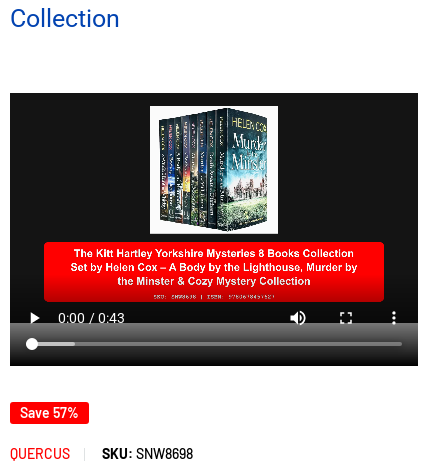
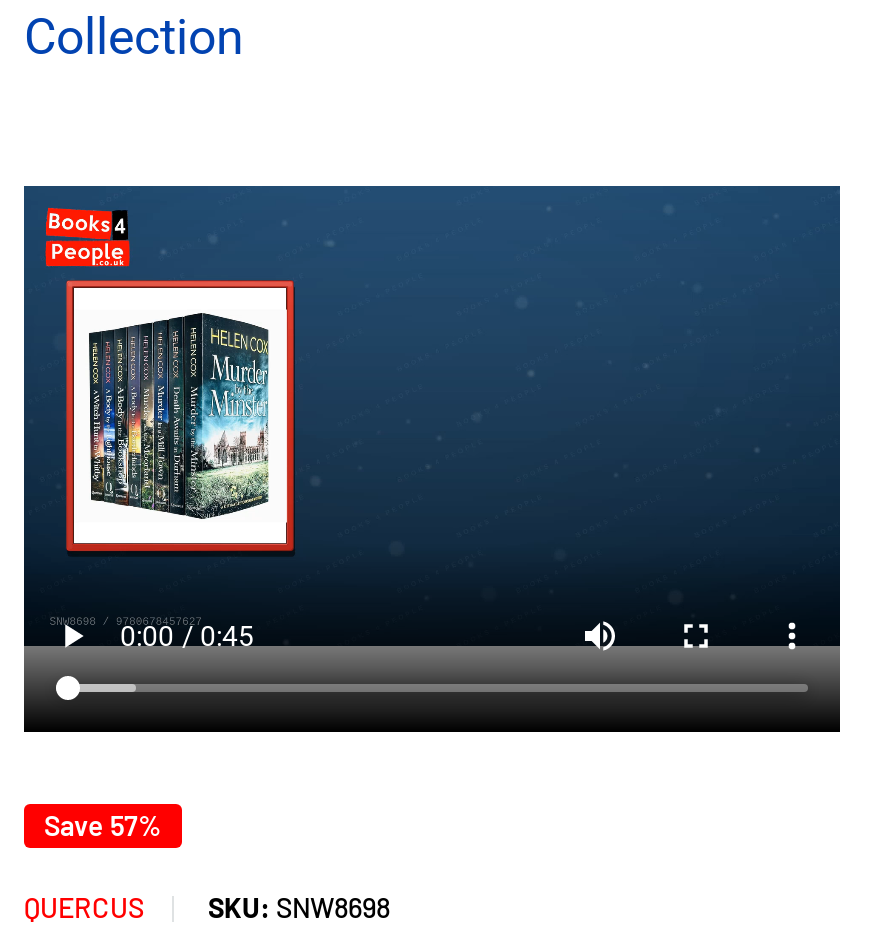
[10,93,418,303] [image] -> [24,186,840,604] [image]

